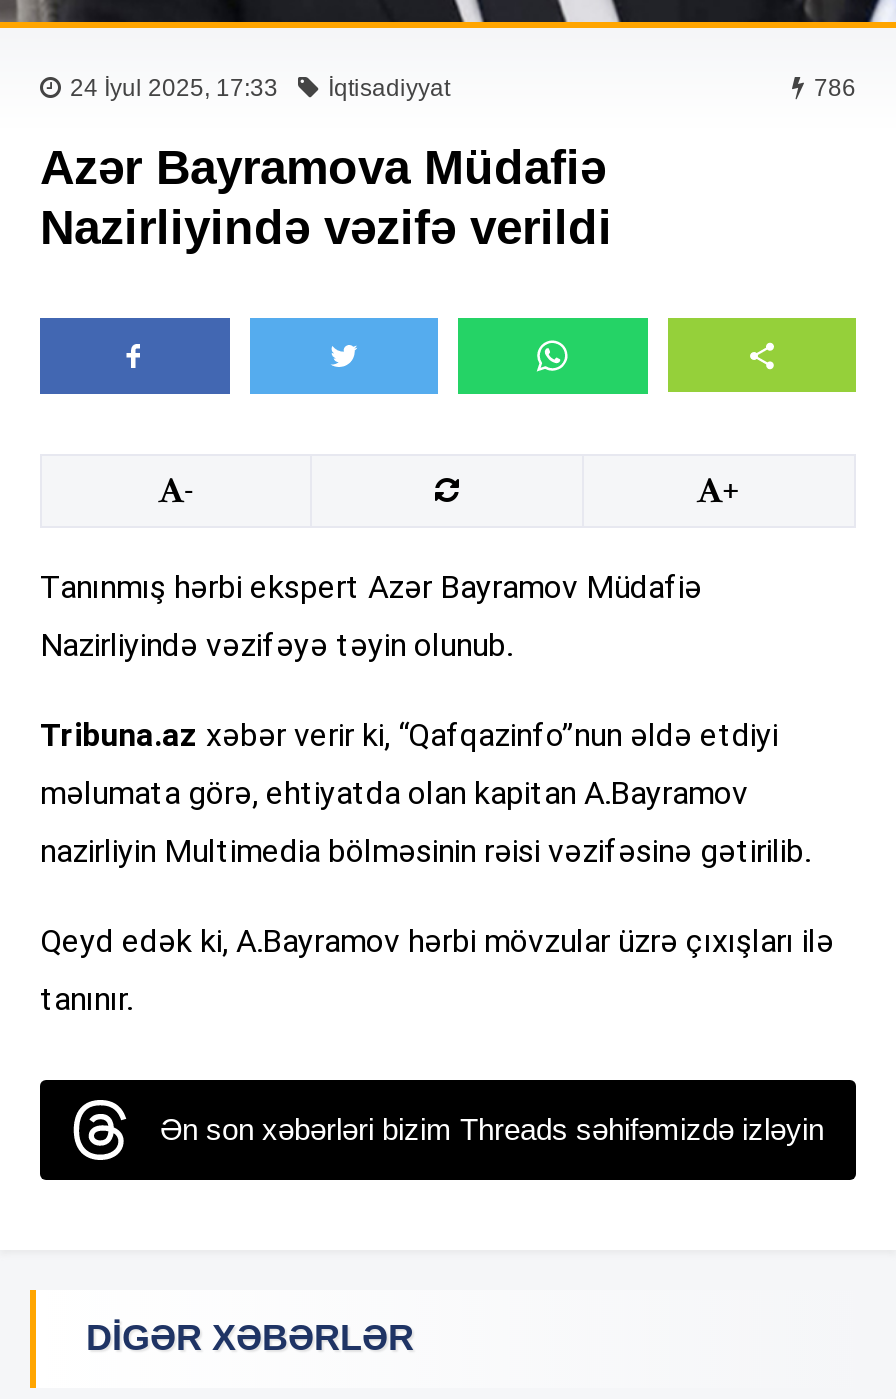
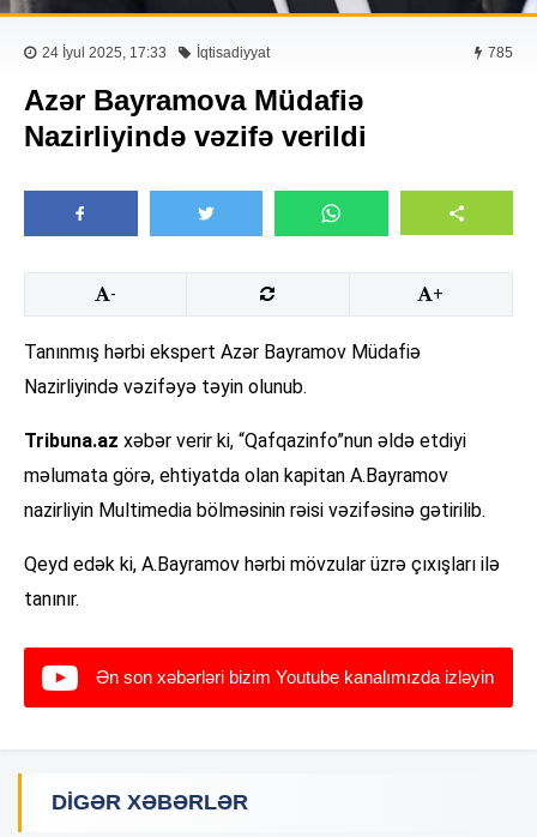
[814,74,856,102] 786 -> [488,45,513,61] 785
[160,1112,824,1146] Ən son xəbərləri bizim Threads səhifəmizdə izləyin -> [96,667,494,687] Ən son xəbərləri bizim Youtube kanalımızda izləyin

